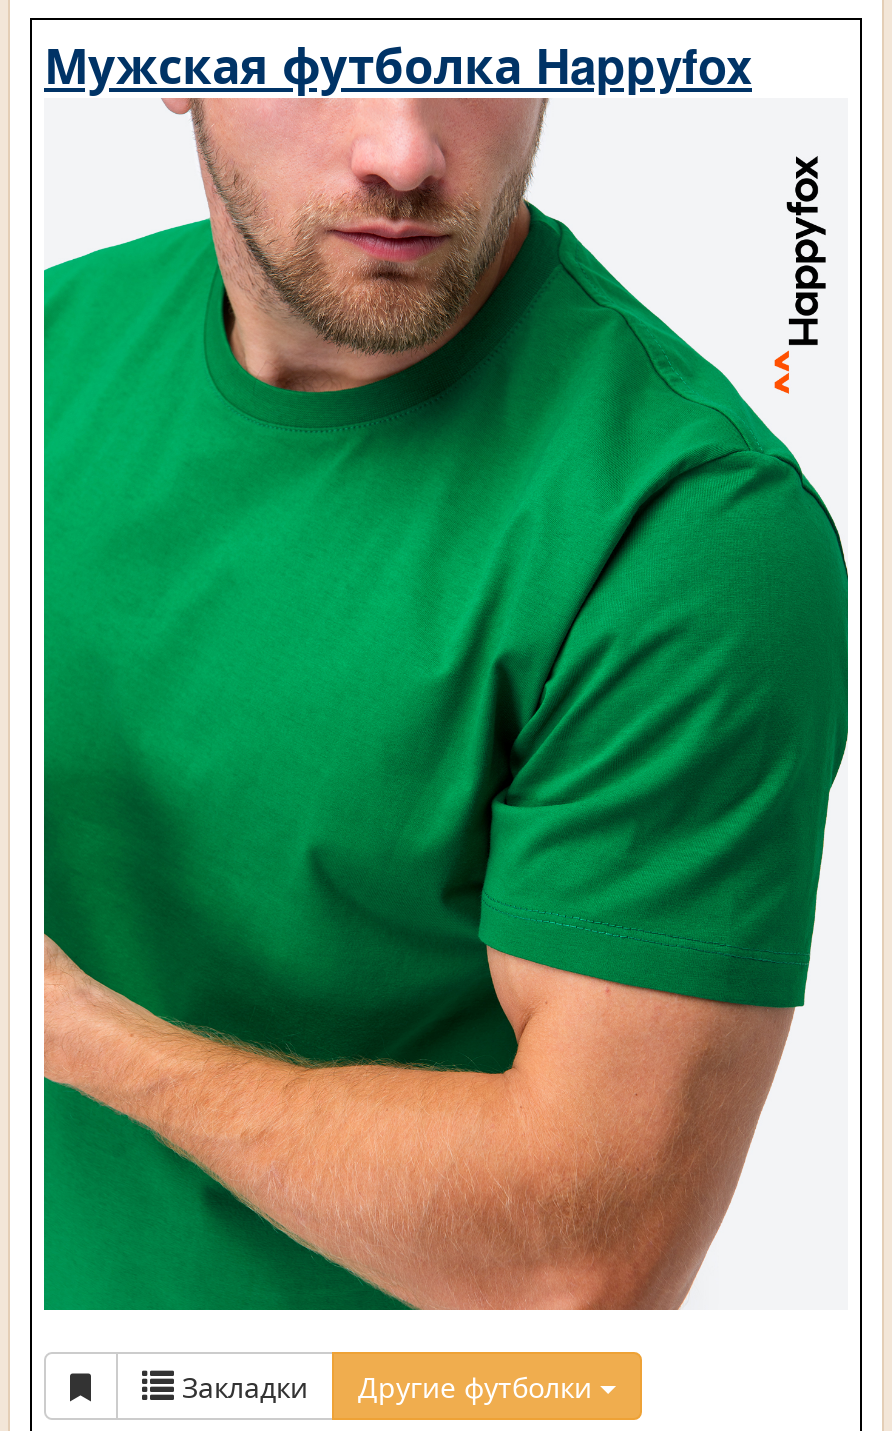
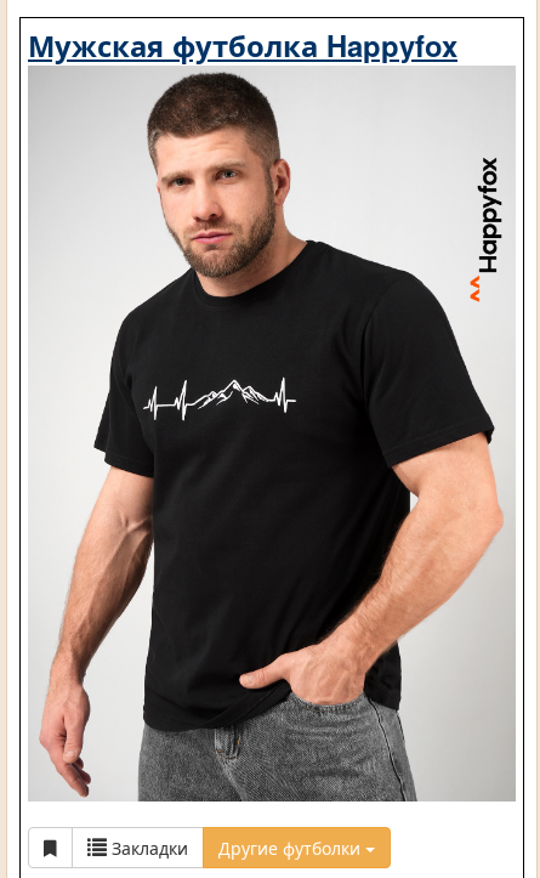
[42,102,850,1312] [image] -> [28,67,516,803] [image]

